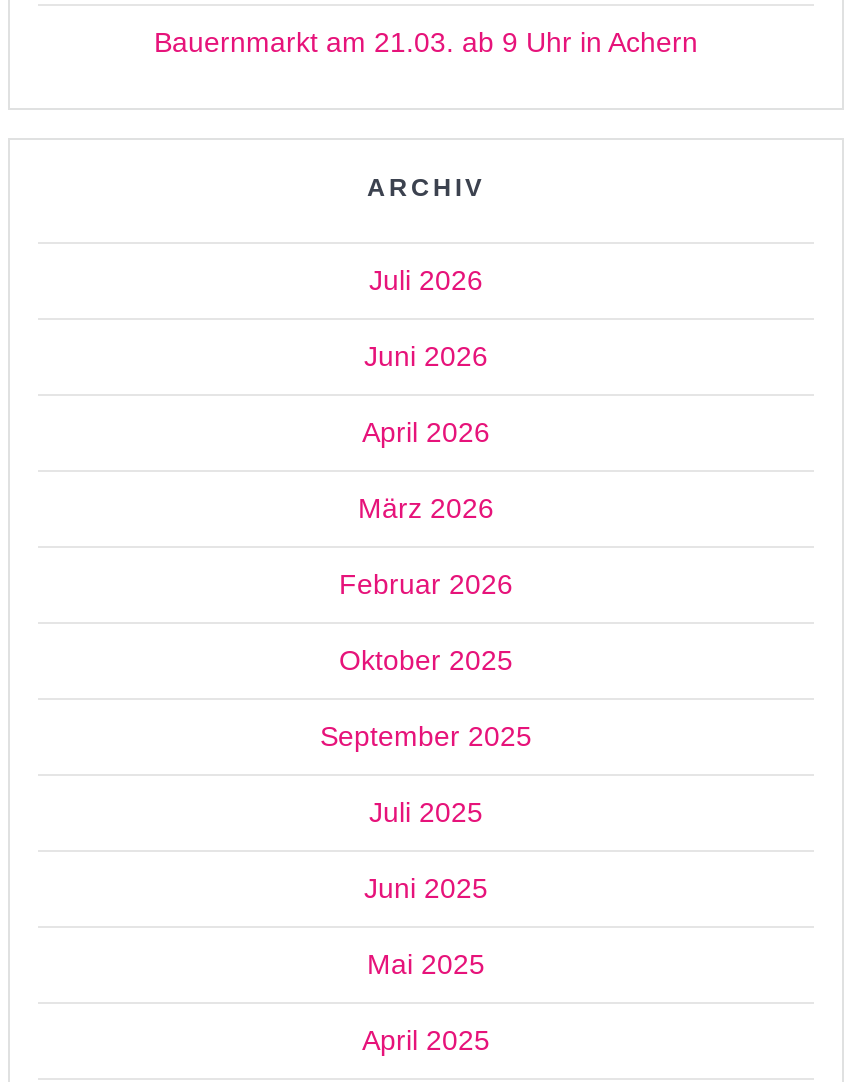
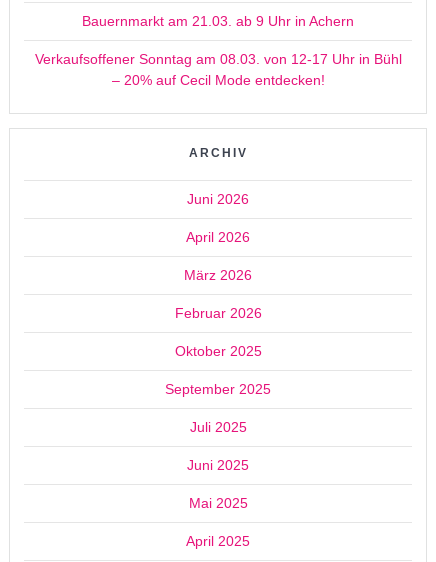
none -> [34,51,401,88] Verkaufsoffener Sonntag am 08.03. von 12-17 Uhr in Bühl | – 20% auf Cecil Mode entdecken!
moved [367,174,485,202] -> [188,146,247,160]: ARCHIV
[369,264,483,296] Juli 2026 -> none

